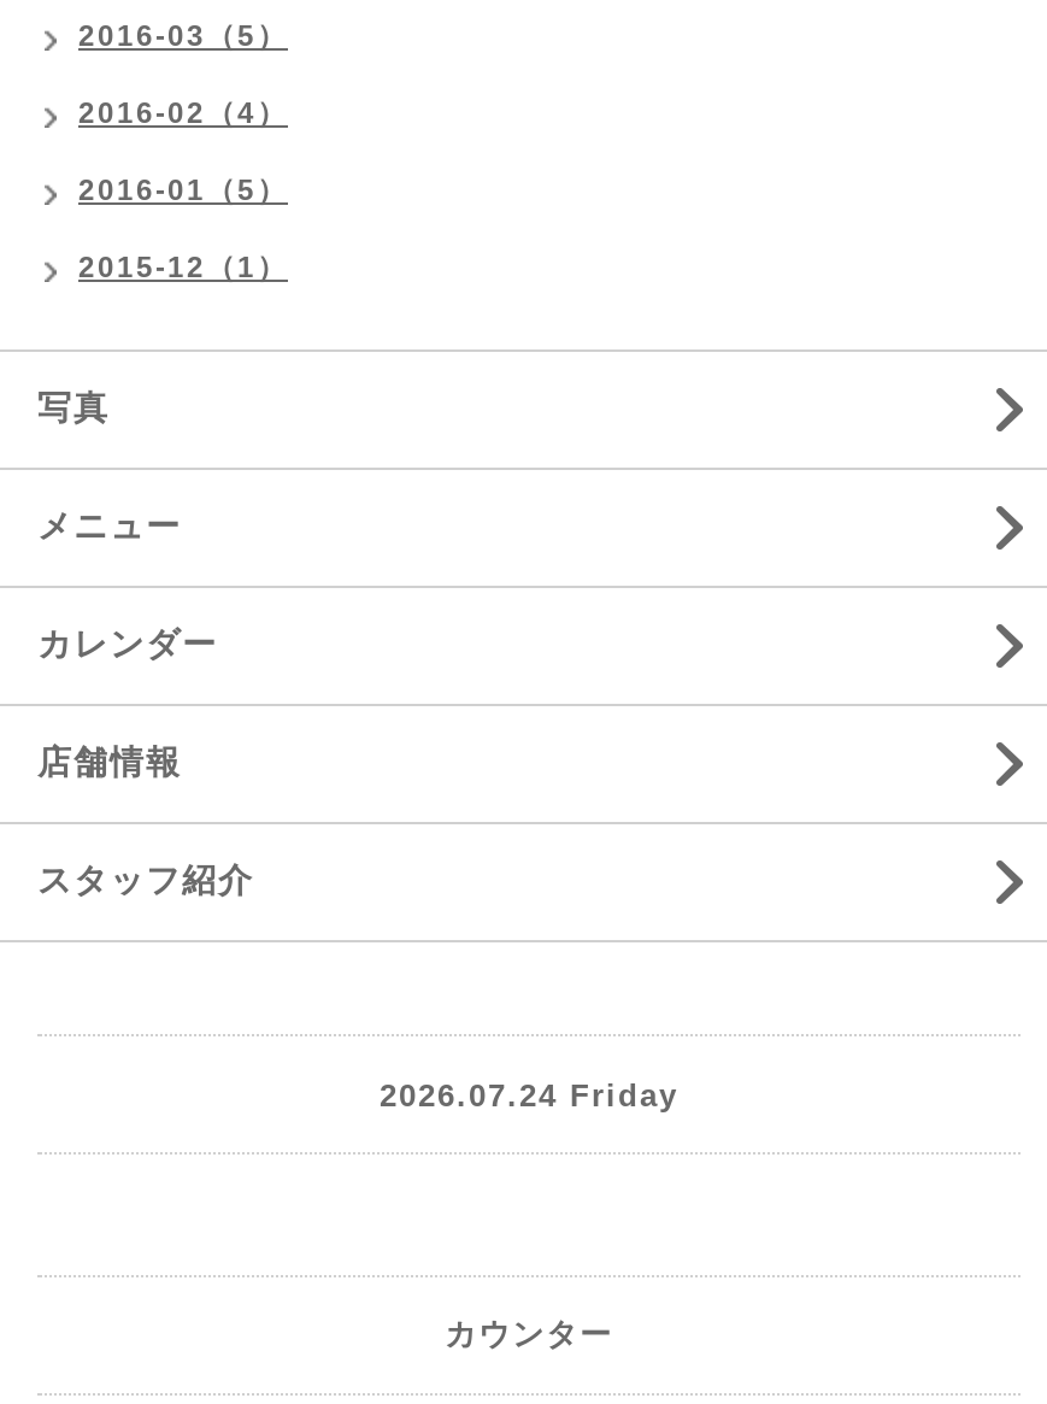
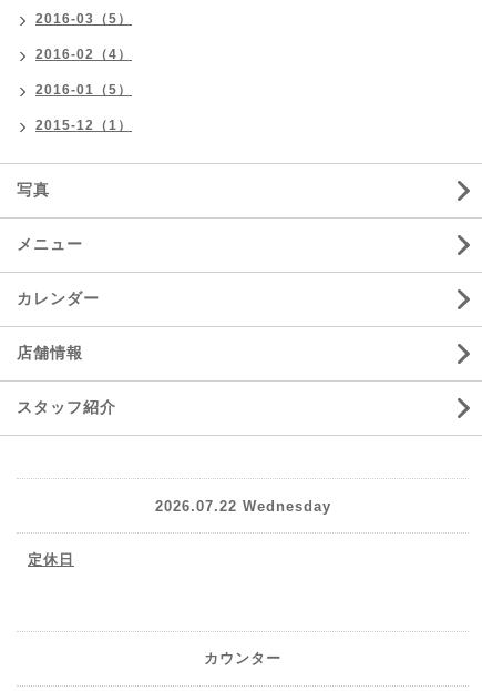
[380,1076,678,1112] 2026.07.24 Friday -> [28,497,331,568] 2026.07.22 Wednesday | 定休日

